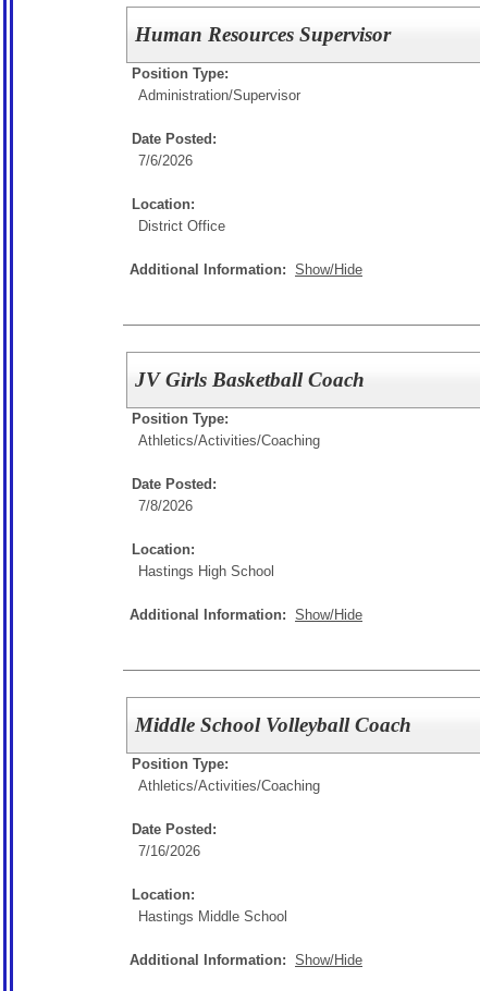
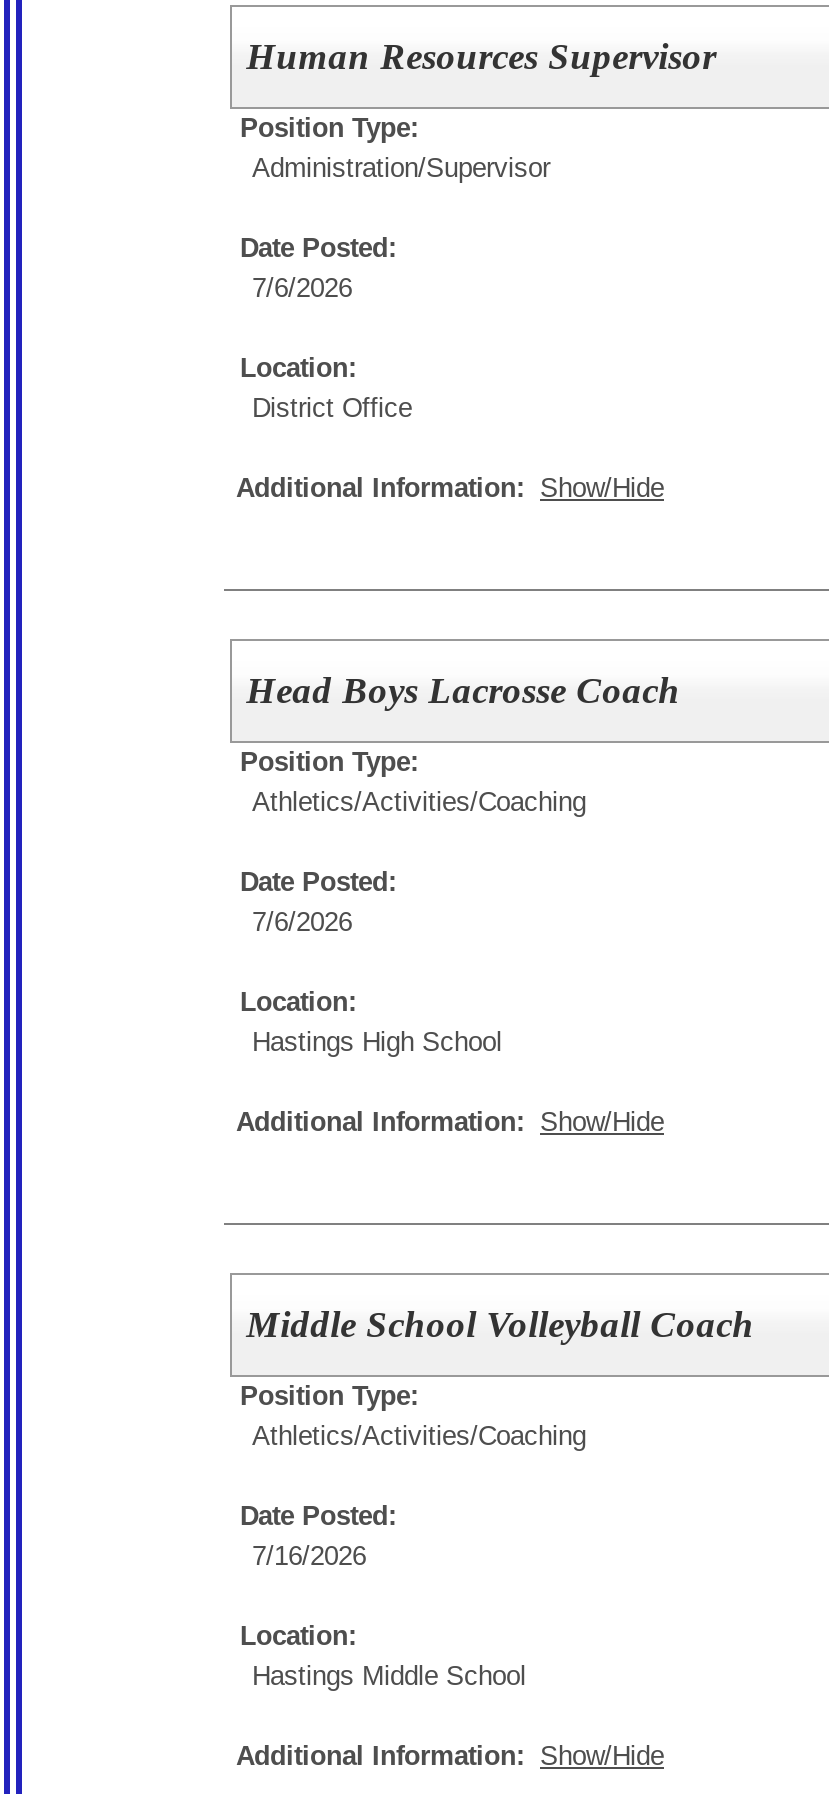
[135,368,365,391] JV Girls Basketball Coach -> [246,669,680,711] Head Boys Lacrosse Coach
[138,497,193,514] 7/8/2026 -> [252,907,352,937] 7/6/2026

